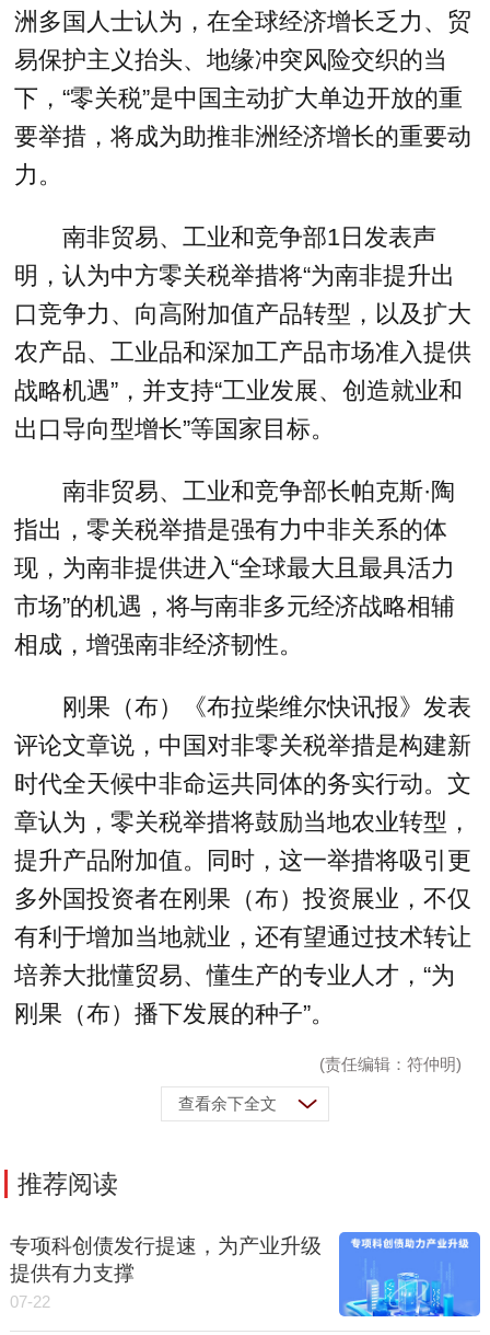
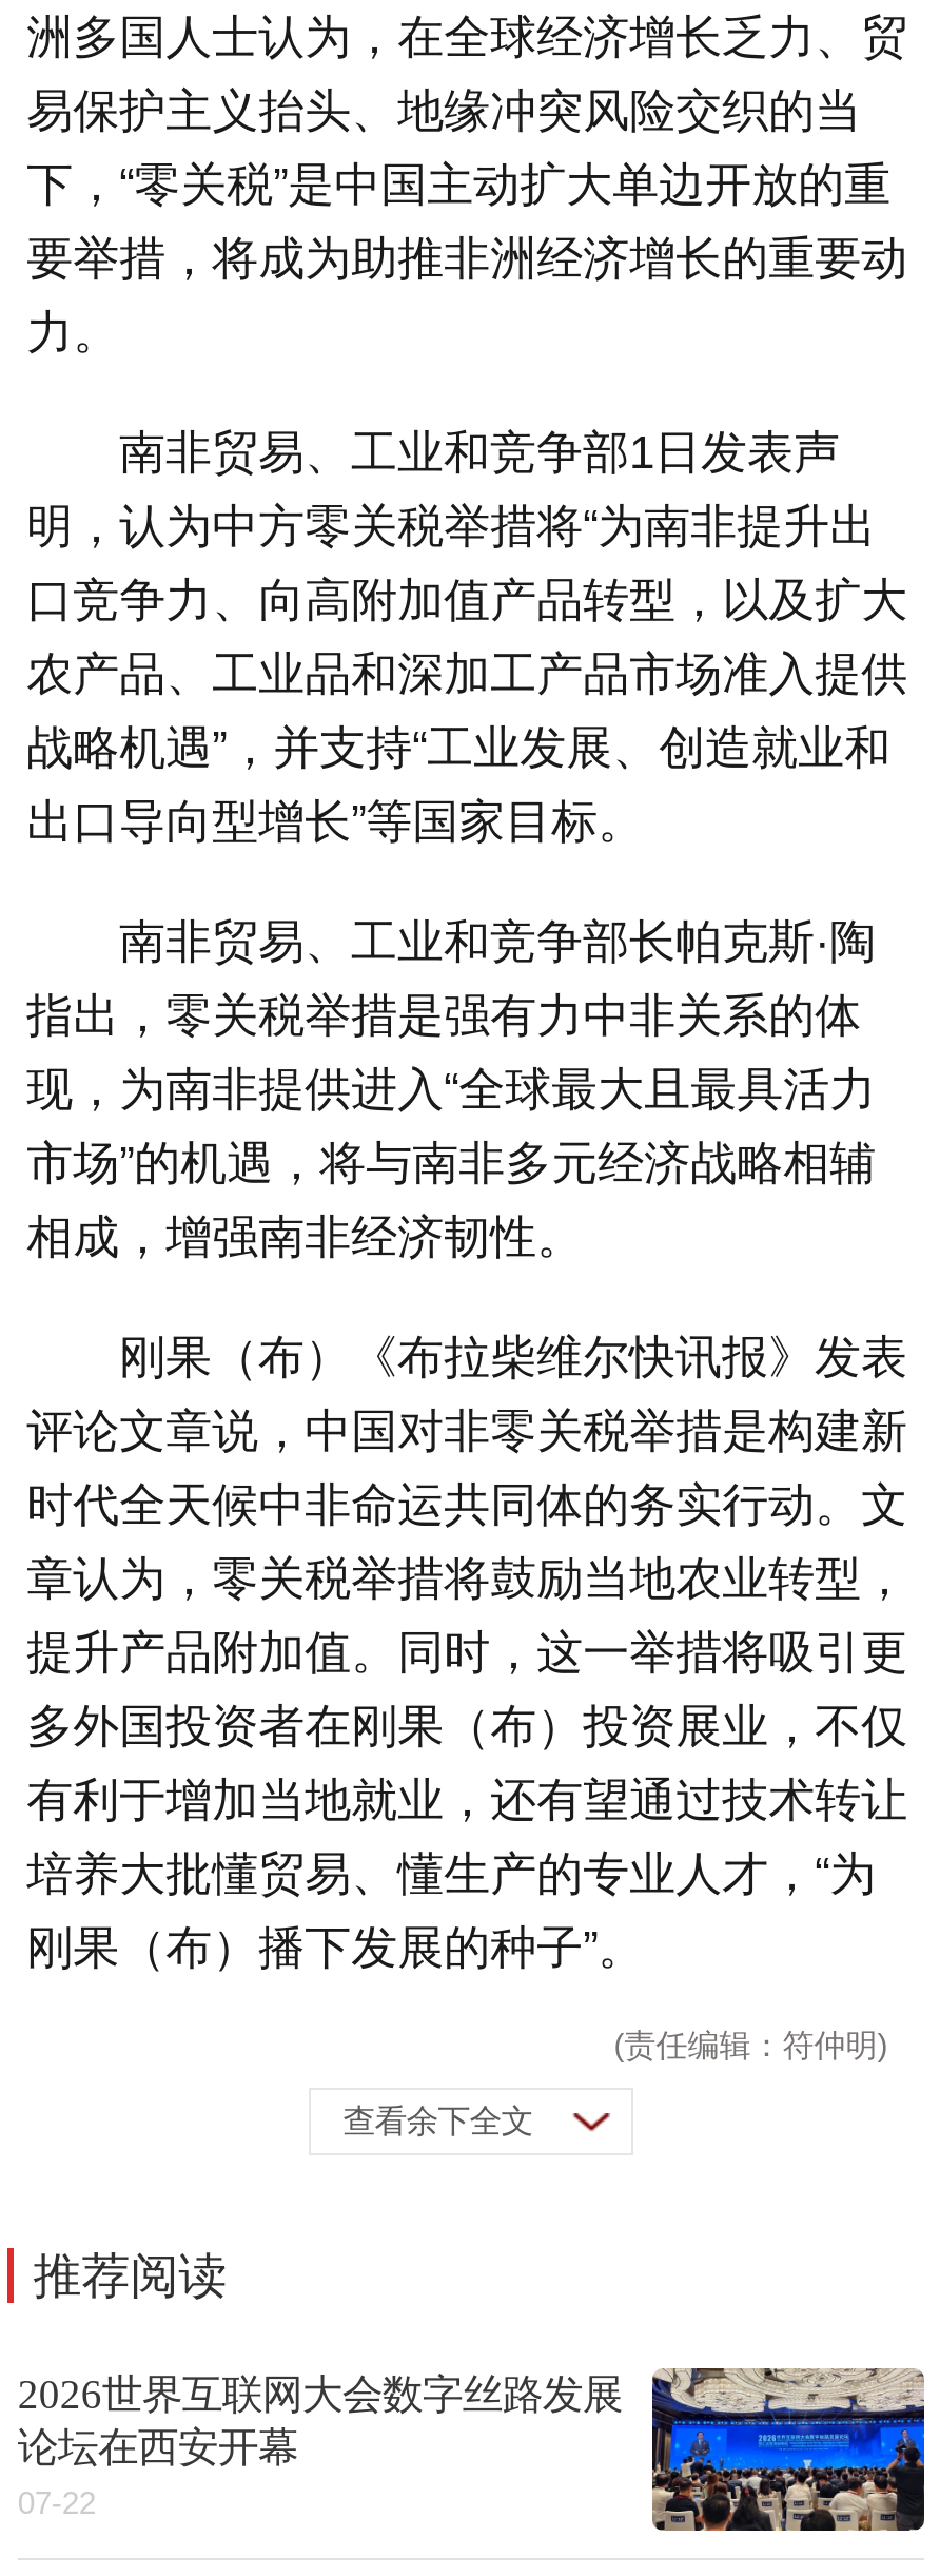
[10,1231,481,1317] [image] | 专项科创债发行提速，为产业升级 | 提供有力支撑 -> [18,2366,926,2533] [image] | 2026世界互联网大会数字丝路发展 | 论坛在西安开幕

